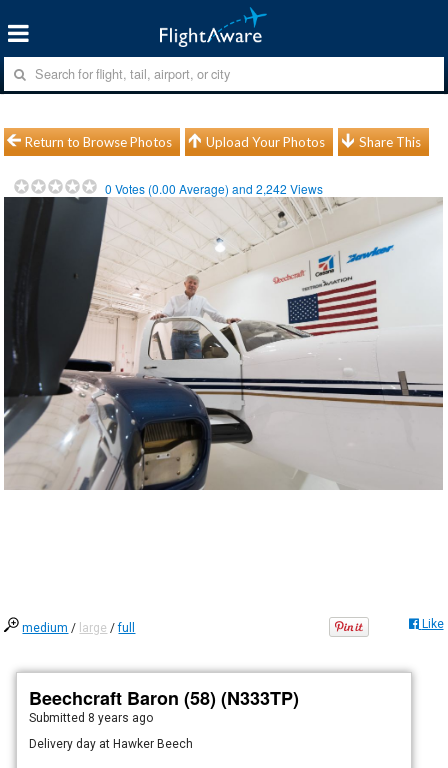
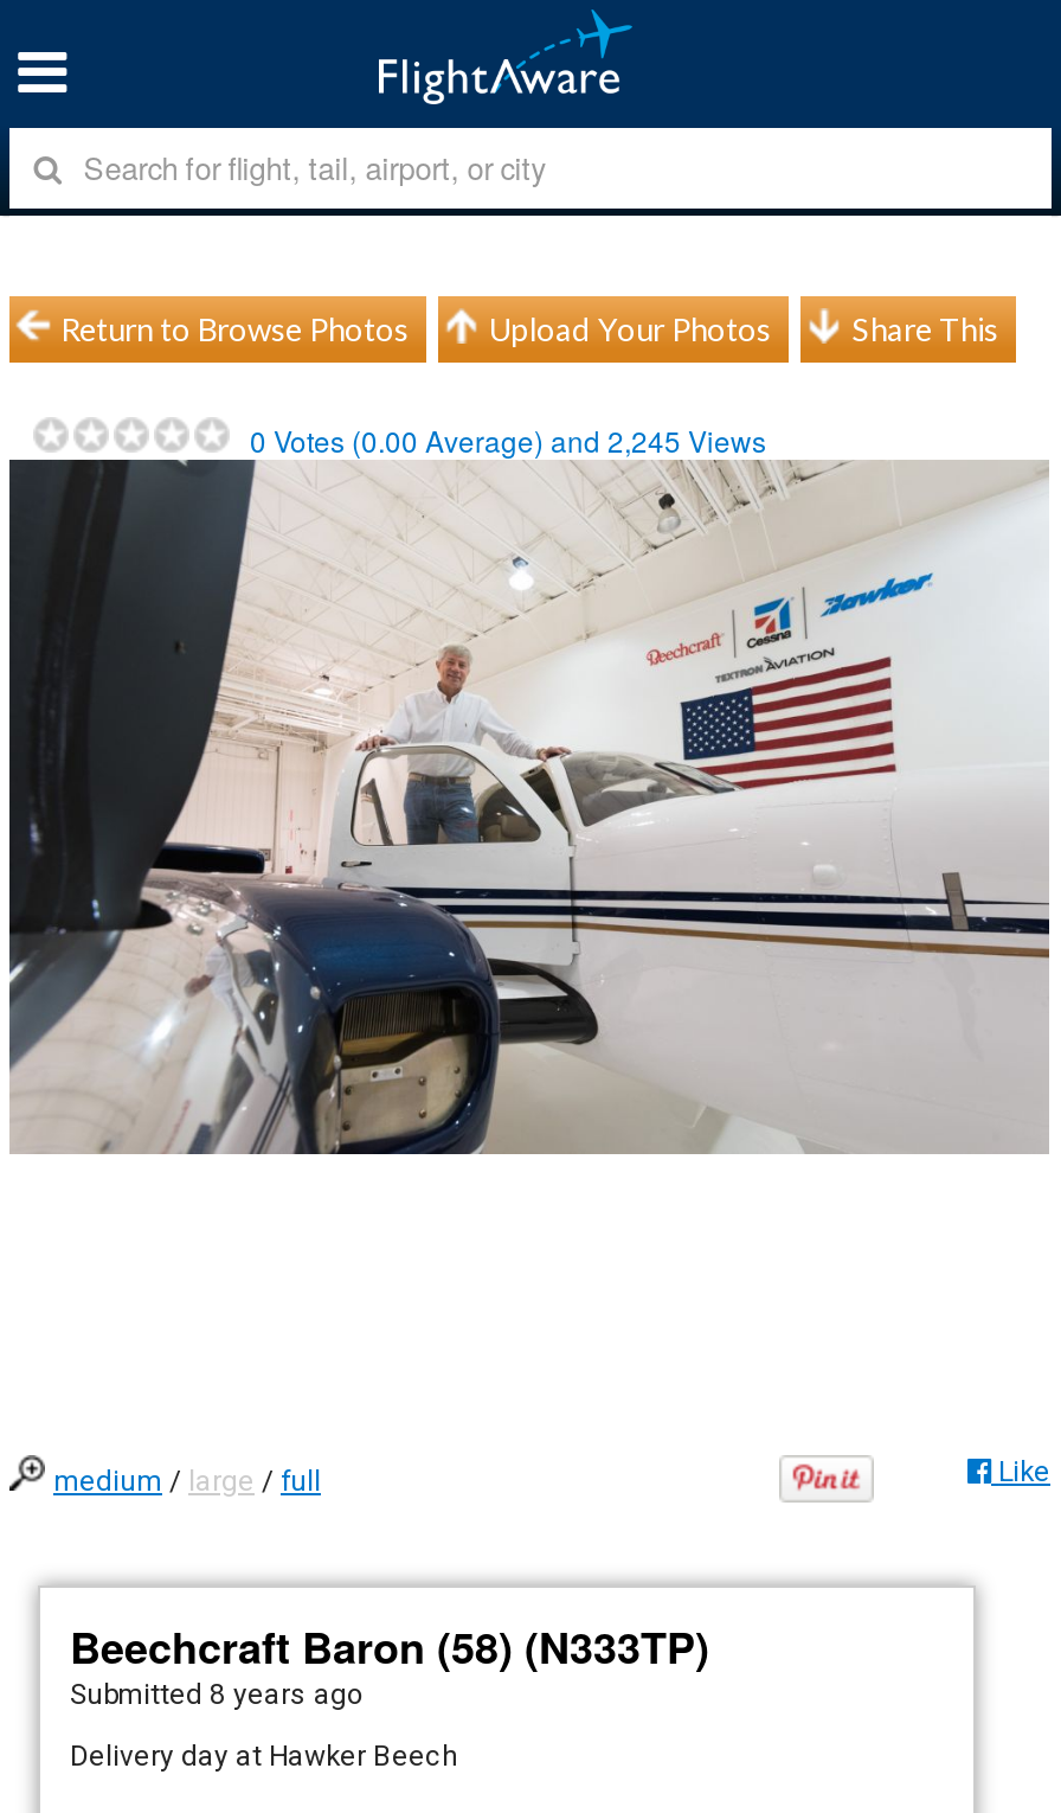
[105,180,329,197] 0 Votes (0.00 Average) and 2,242 Views -> [250,419,780,459] 0 Votes (0.00 Average) and 2,245 Views

